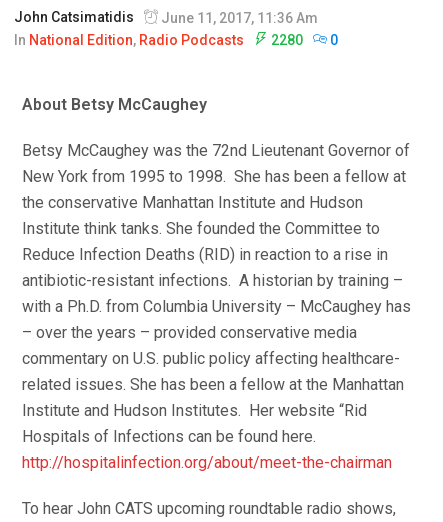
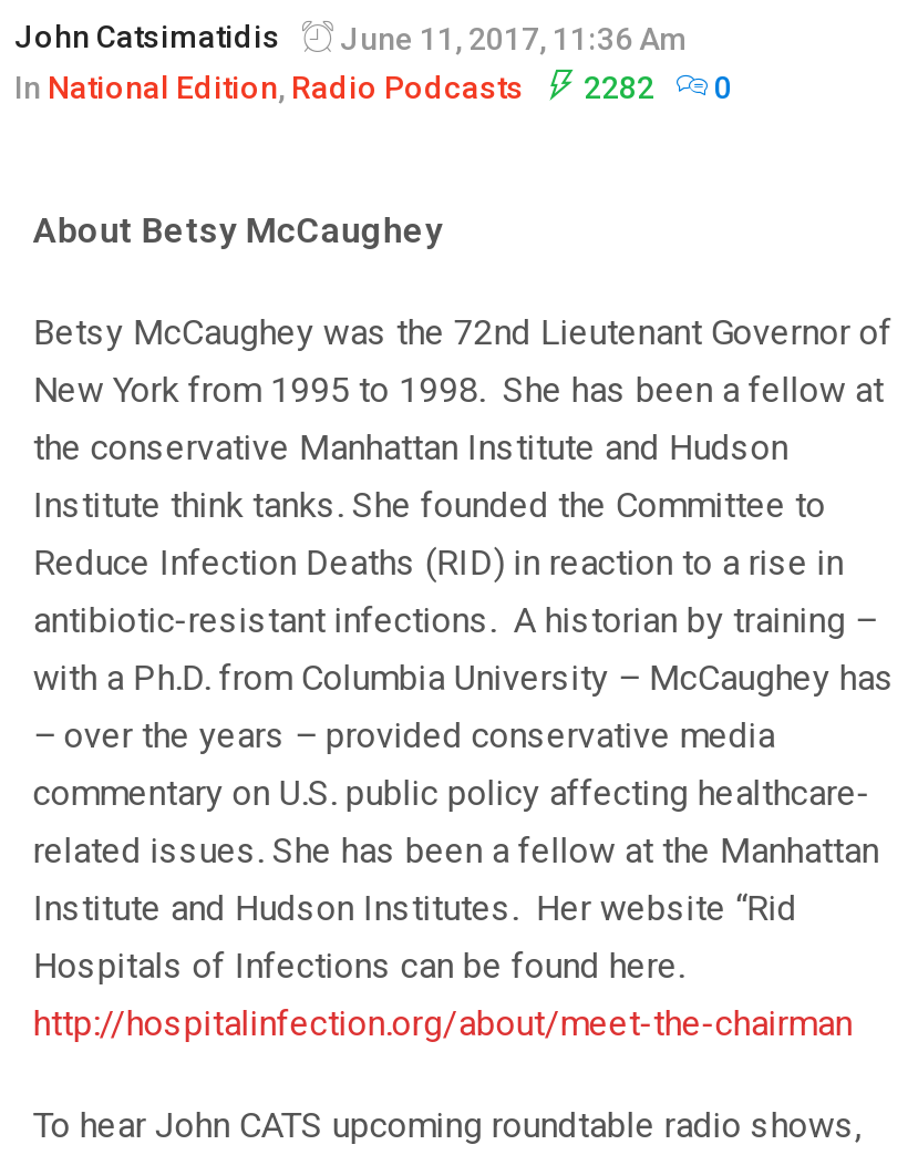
[14,32,338,48] In National Edition, Radio Podcasts 2280 0 -> [14,70,732,106] In National Edition, Radio Podcasts 2282 0

